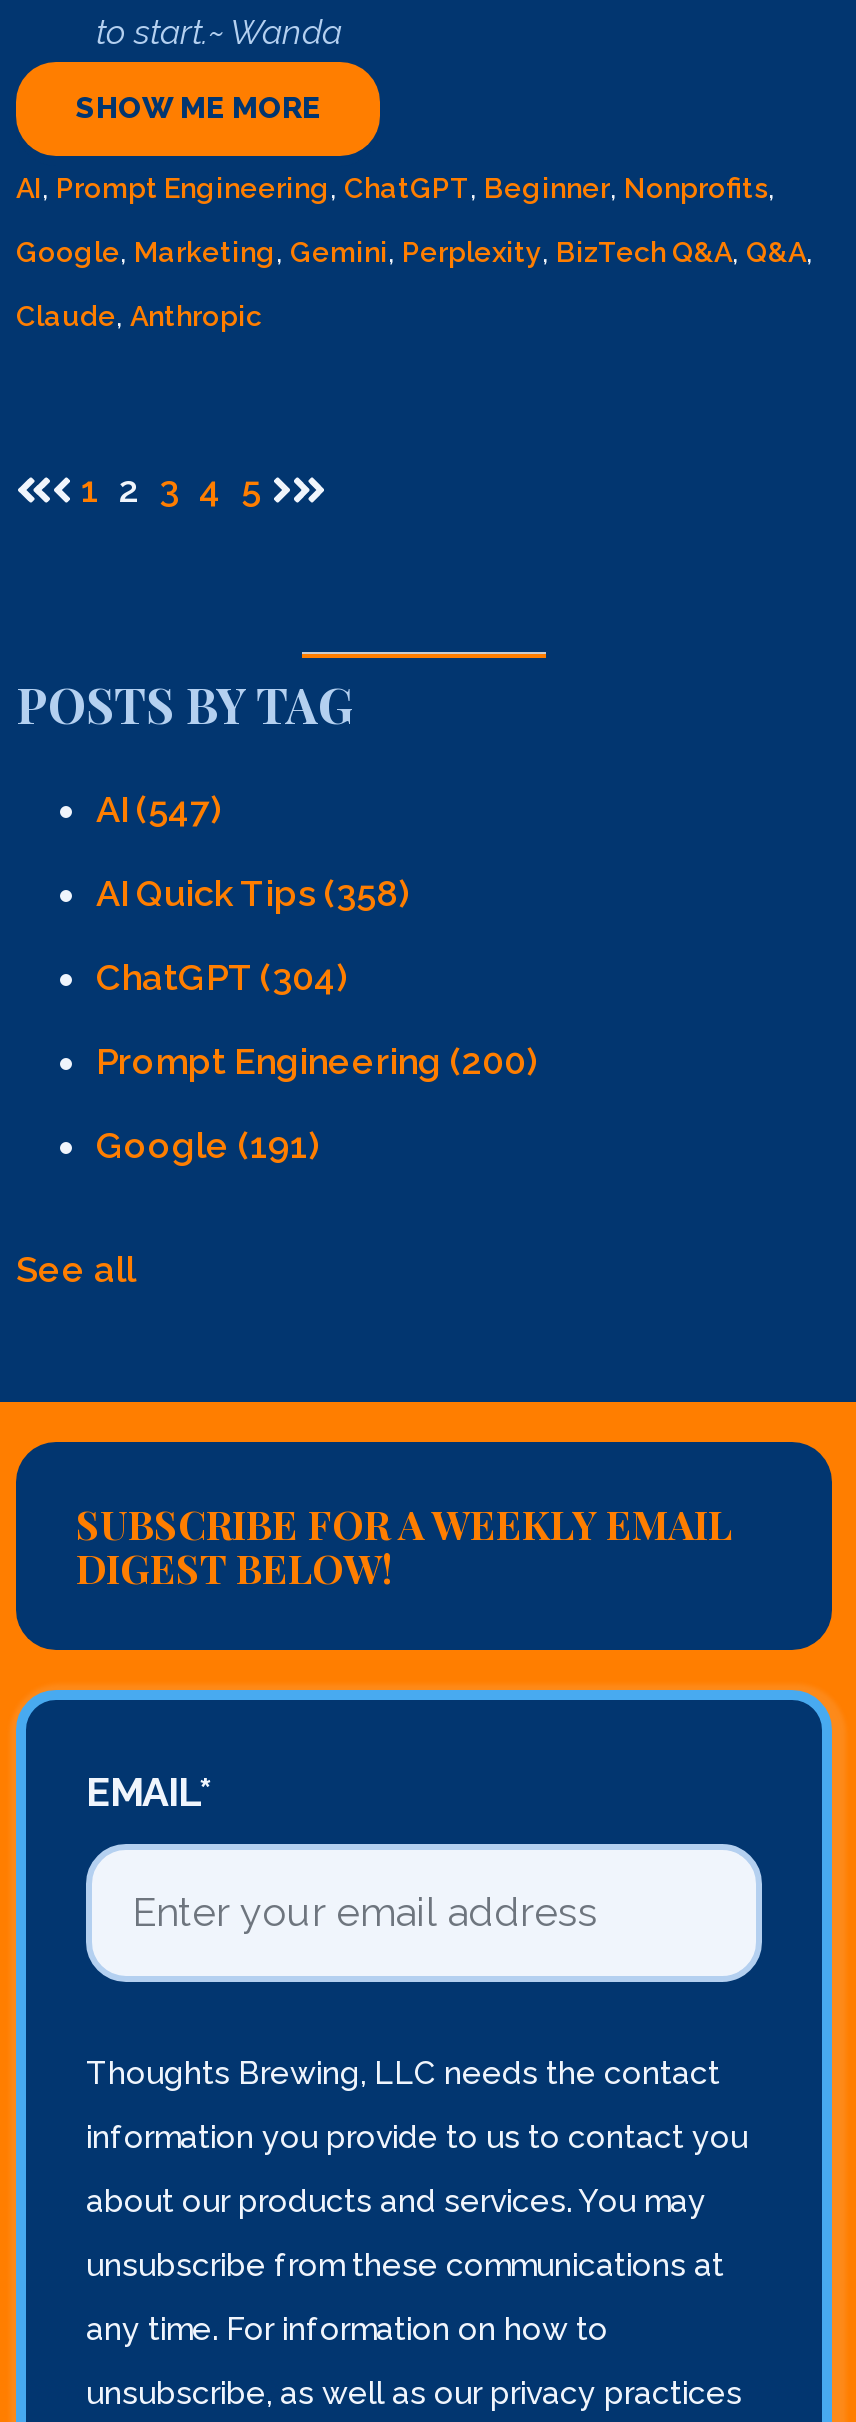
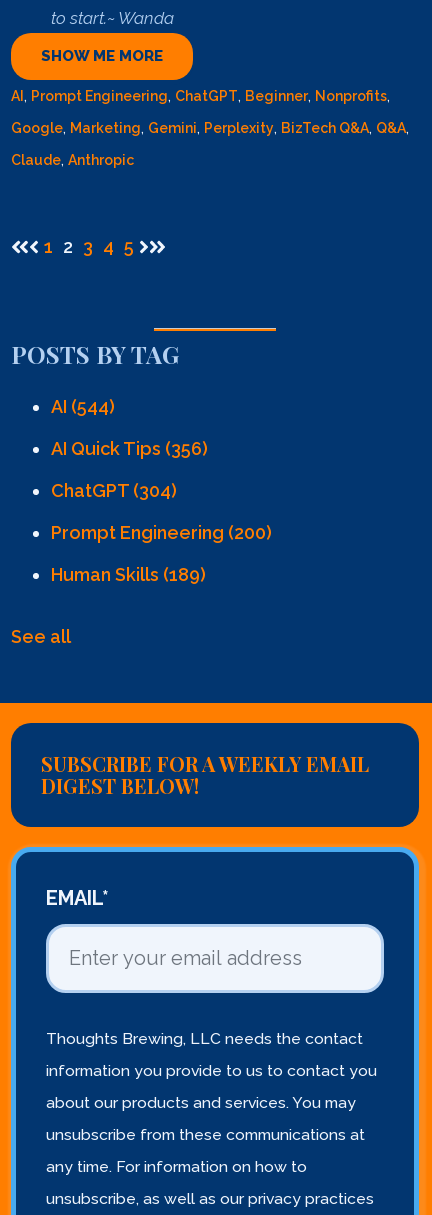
[96,788,222,830] AI (547) -> [51,396,115,417] AI (544)
[96,872,410,914] AI Quick Tips (358) -> [51,438,208,459] AI Quick Tips (356)
[96,1124,320,1166] Google (191) -> [51,564,206,585] Human Skills (189)

